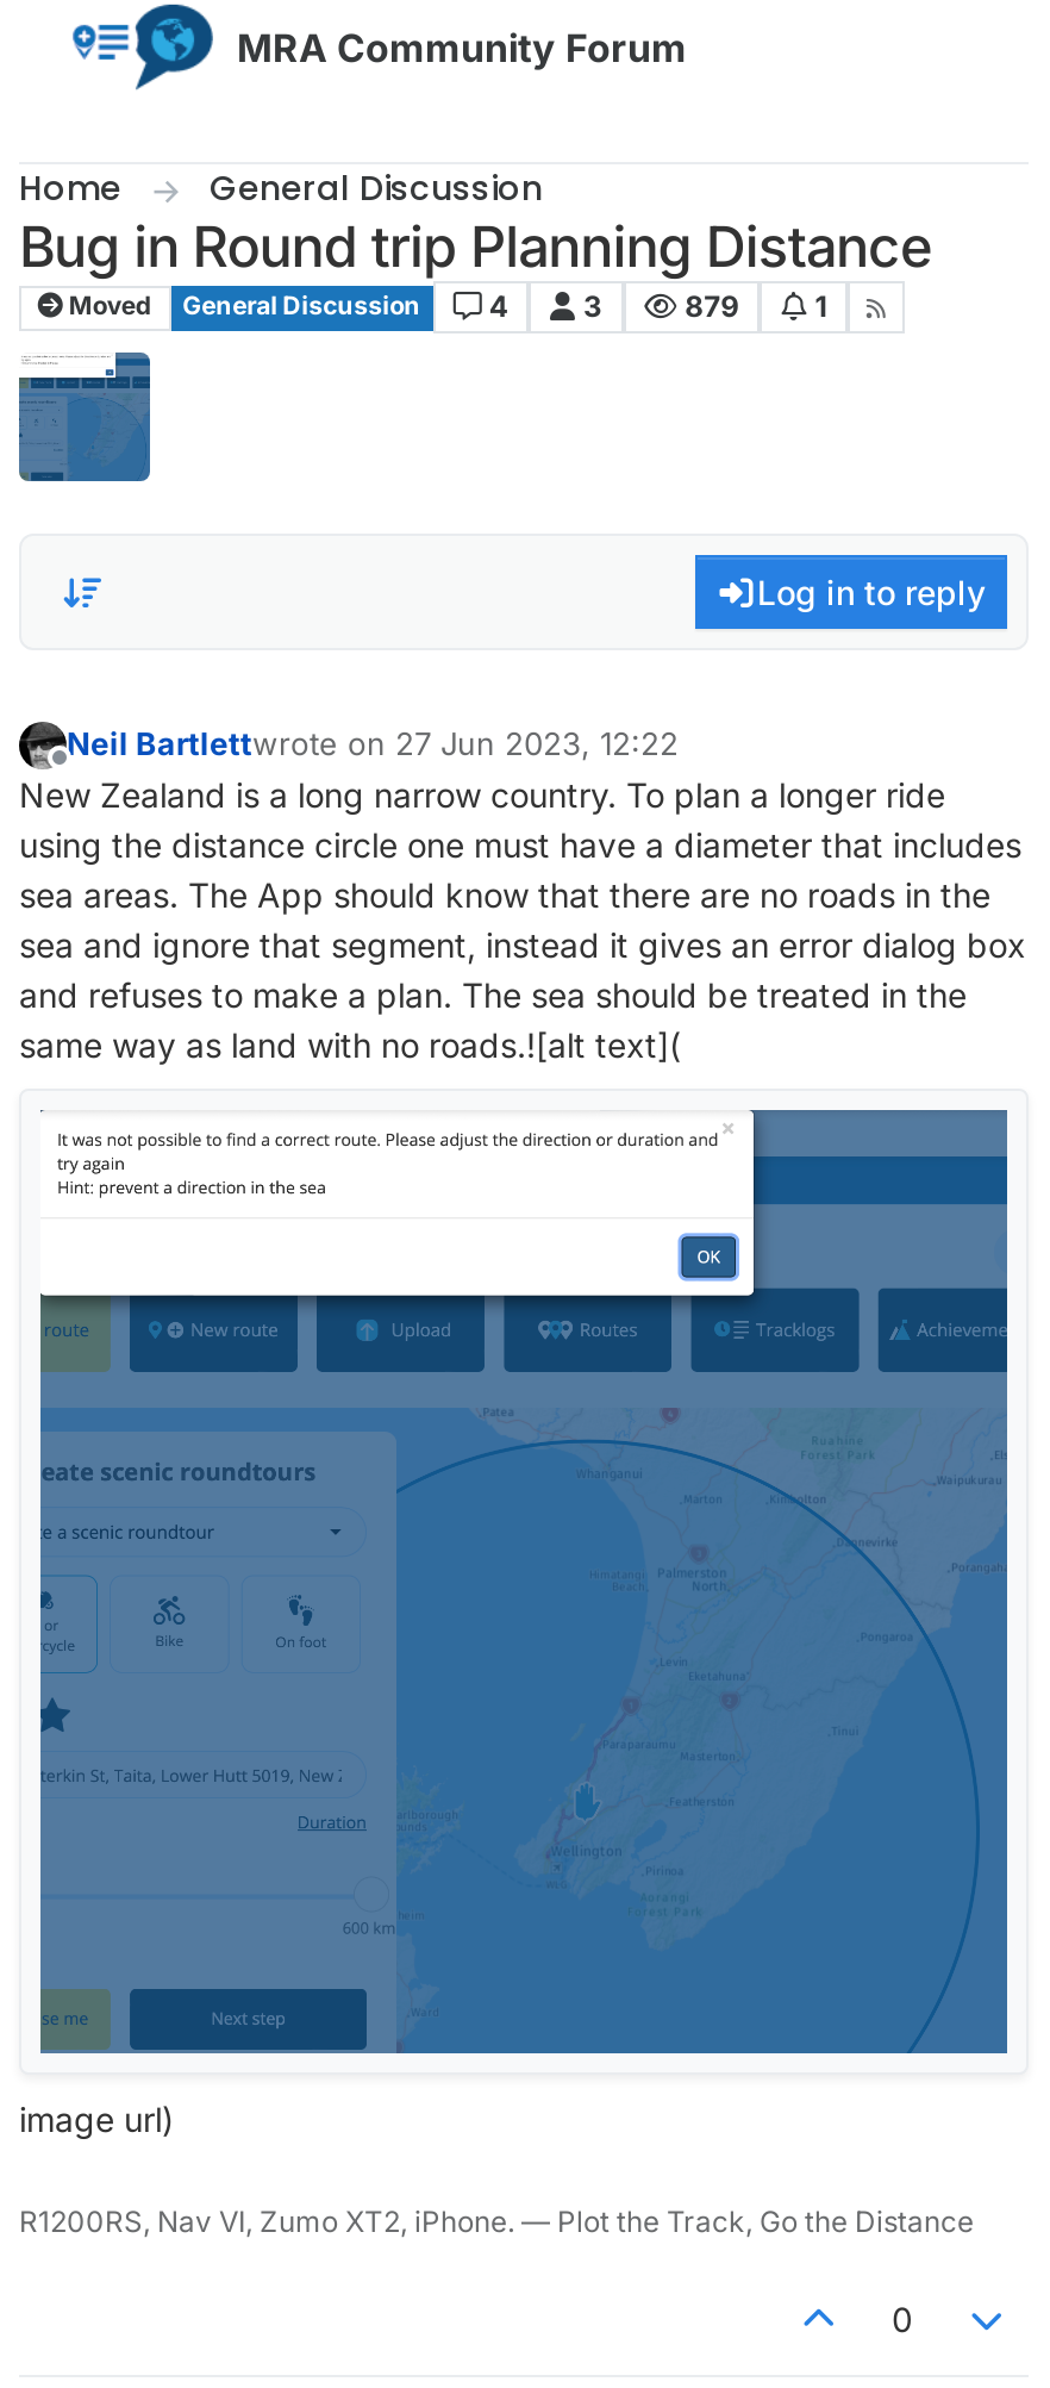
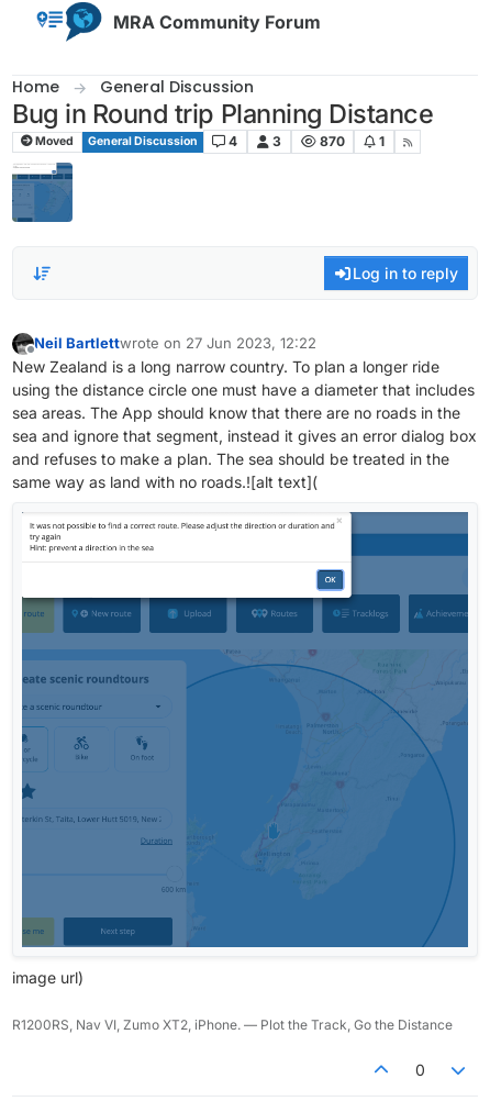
[685,289,740,324] 879 -> [319,133,345,150] 870

